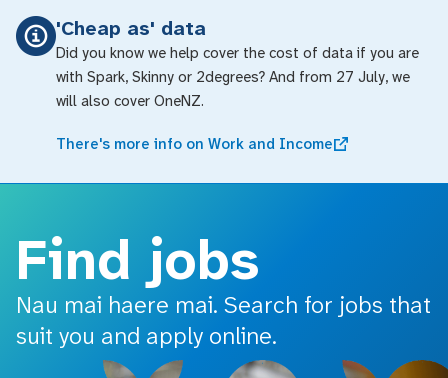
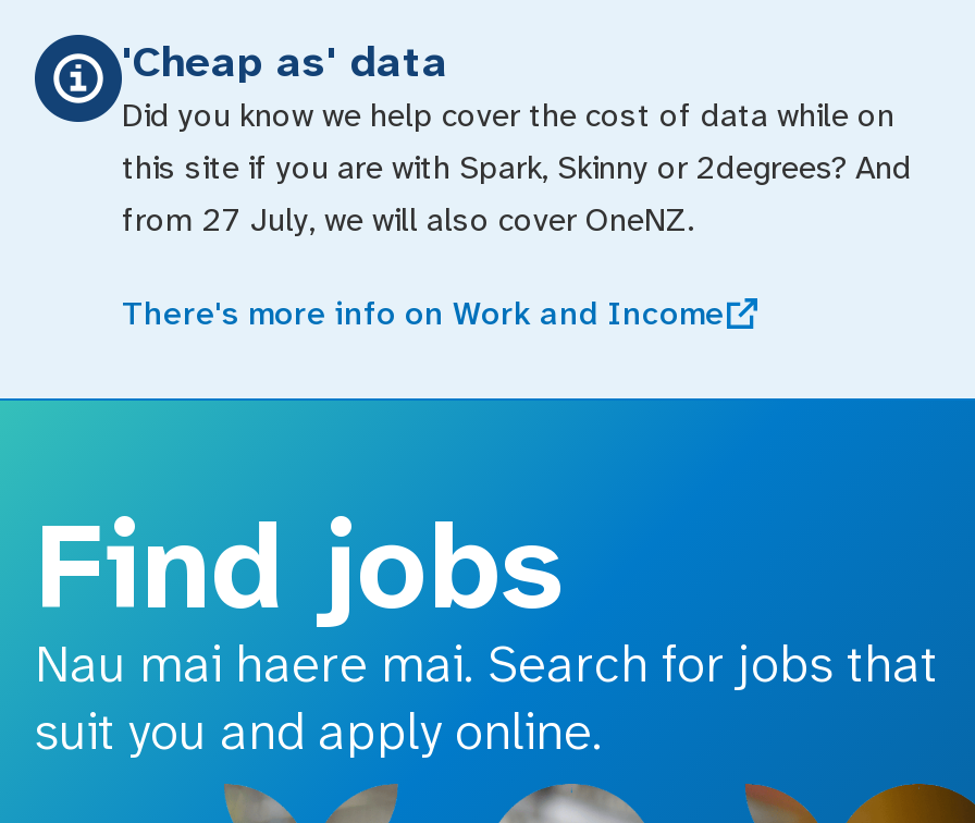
[56,43,419,111] Did you know we help cover the cost of data if you are | with Spark, Skinny or 2degrees? And from 27 July, we | will also cover OneNZ. -> [122,94,912,242] Did you know we help cover the cost of data while on | this site if you are with Spark, Skinny or 2degrees? And | from 27 July, we will also cover OneNZ.

